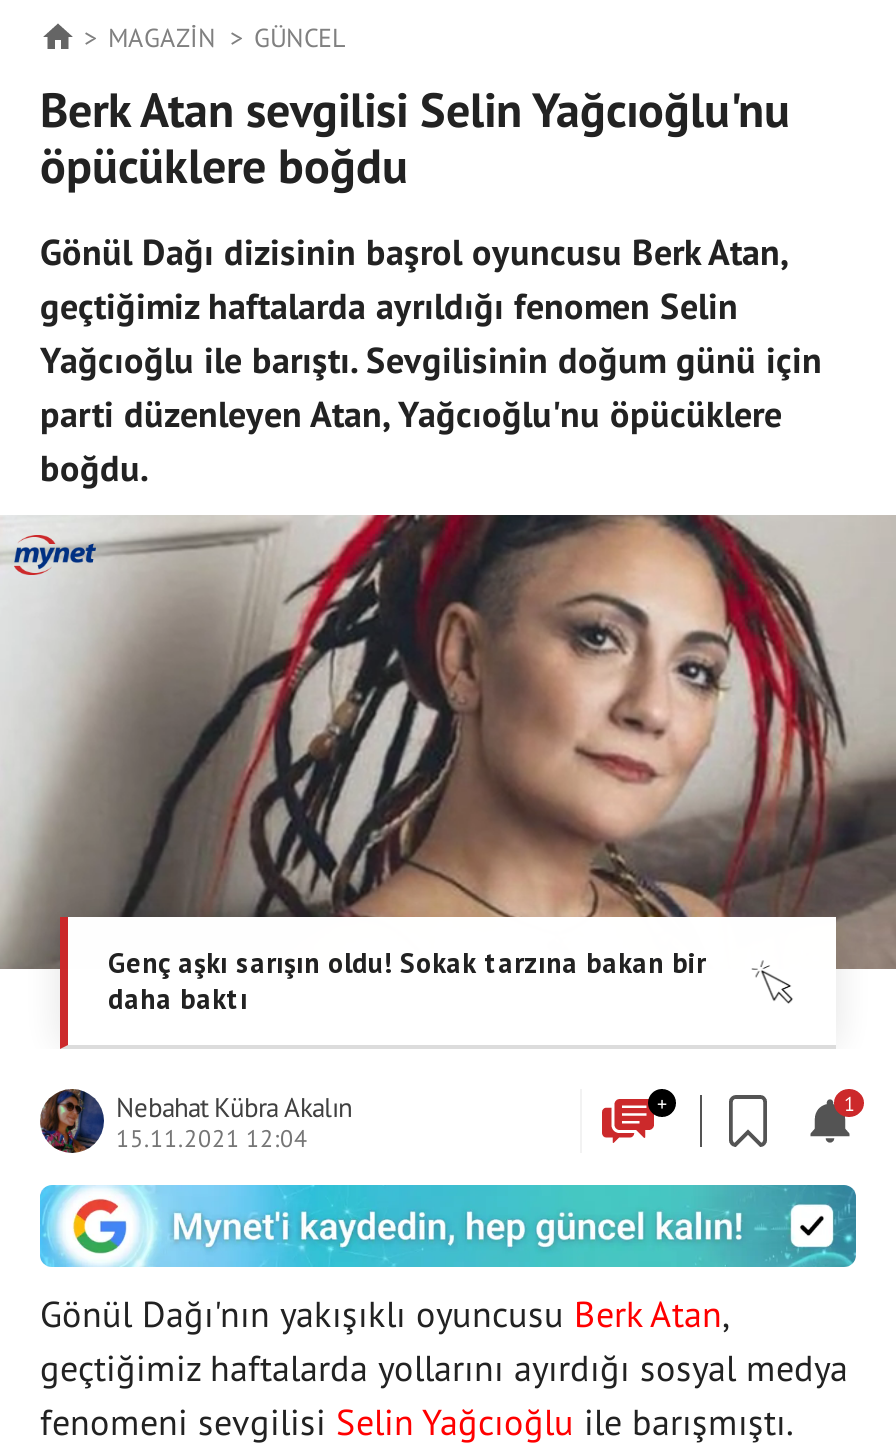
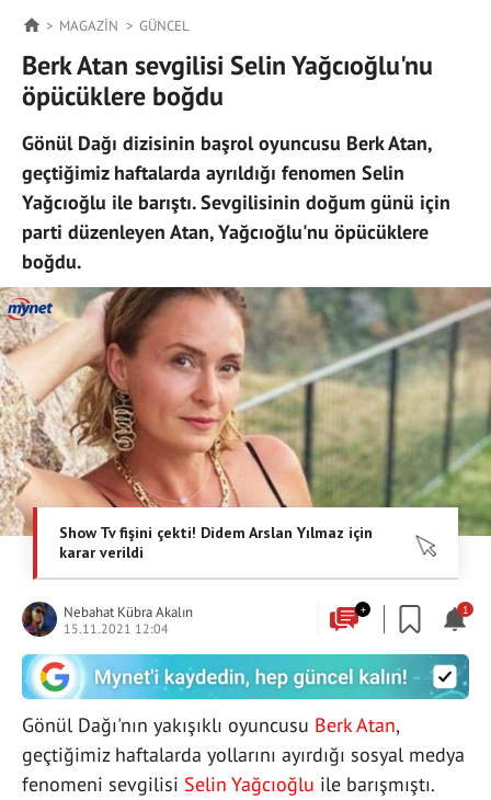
[6,513,890,1009] [image] -> [3,286,488,559] [image]

